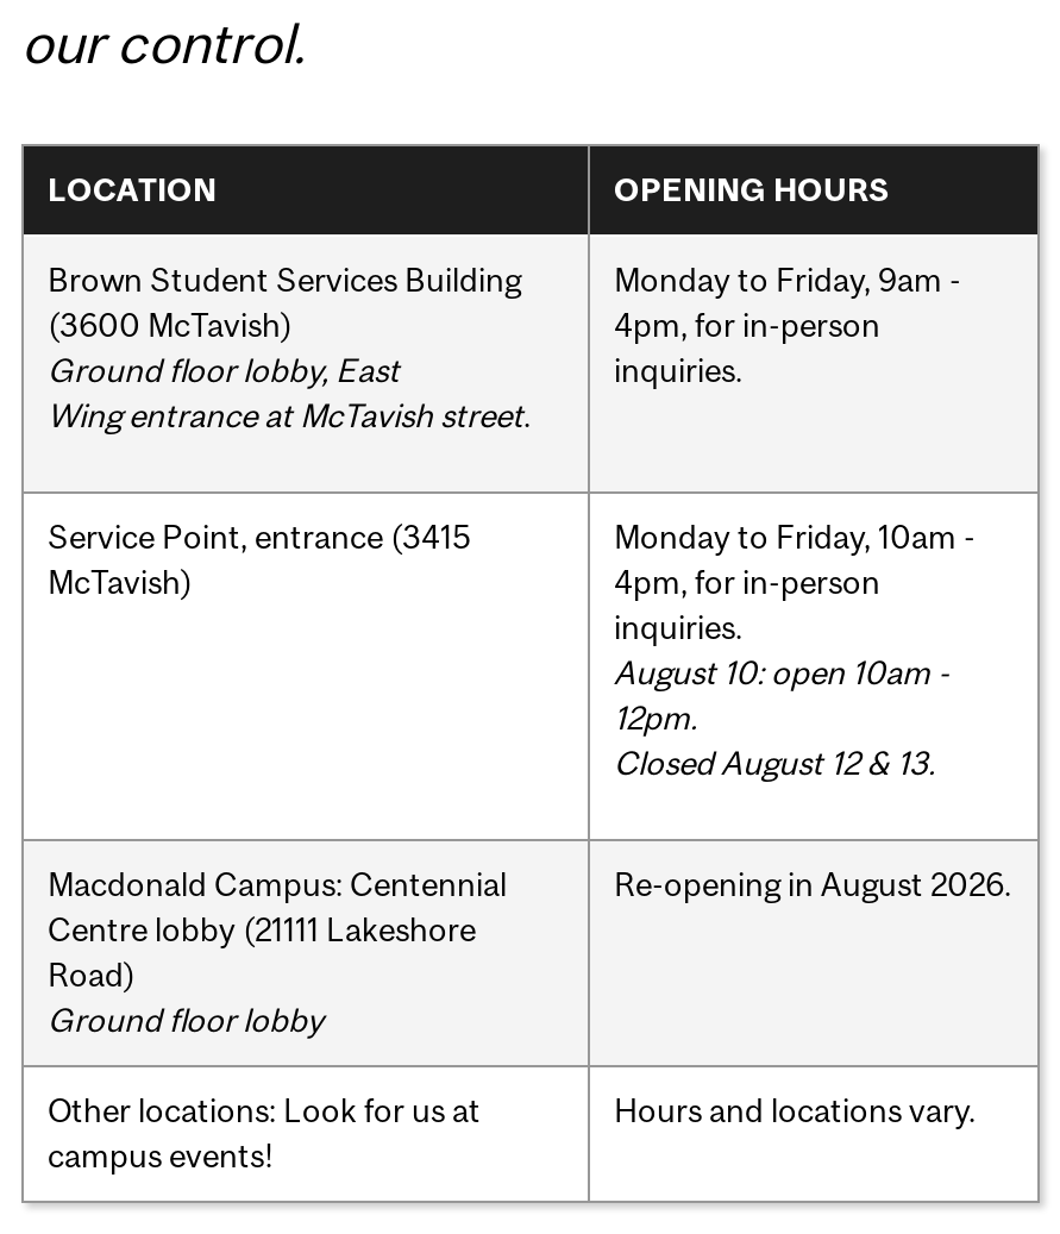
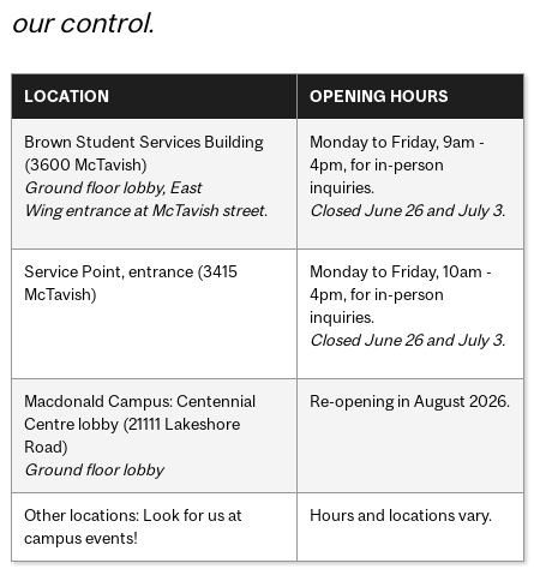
none -> [310,200,505,219] Closed June 26 and July 3.
[614,652,949,781] August 10: open 10am - | 12pm. | Closed August 12 & 13. -> [310,330,505,349] Closed June 26 and July 3.

